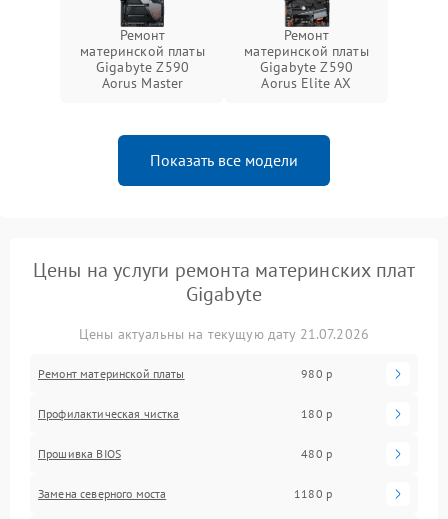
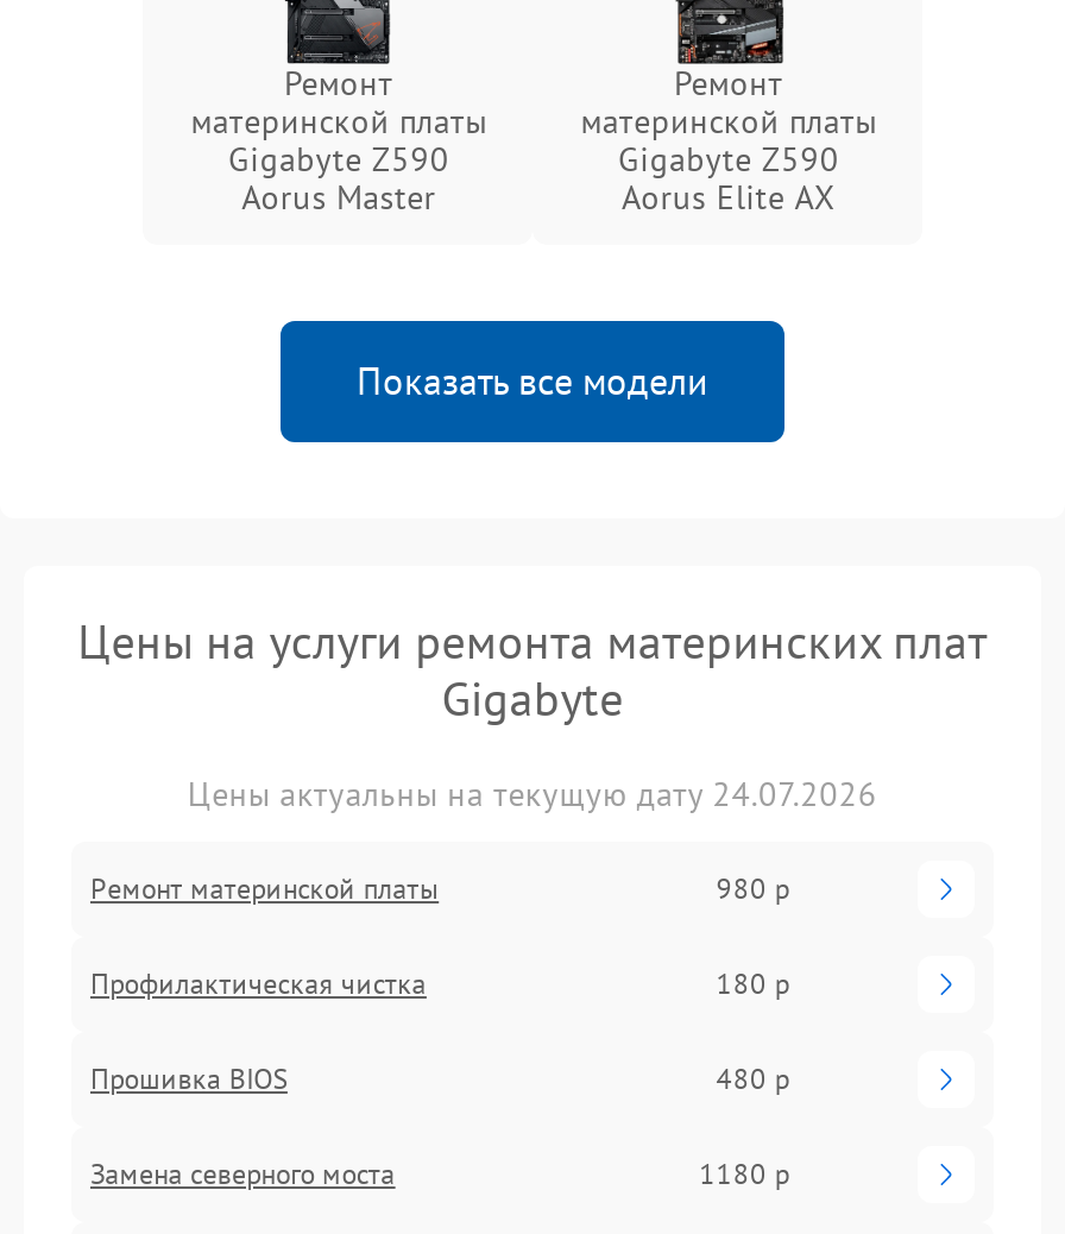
[79,325,369,343] Цены актуальны на текущую дату 21.07.2026 -> [188,772,877,815] Цены актуальны на текущую дату 24.07.2026

